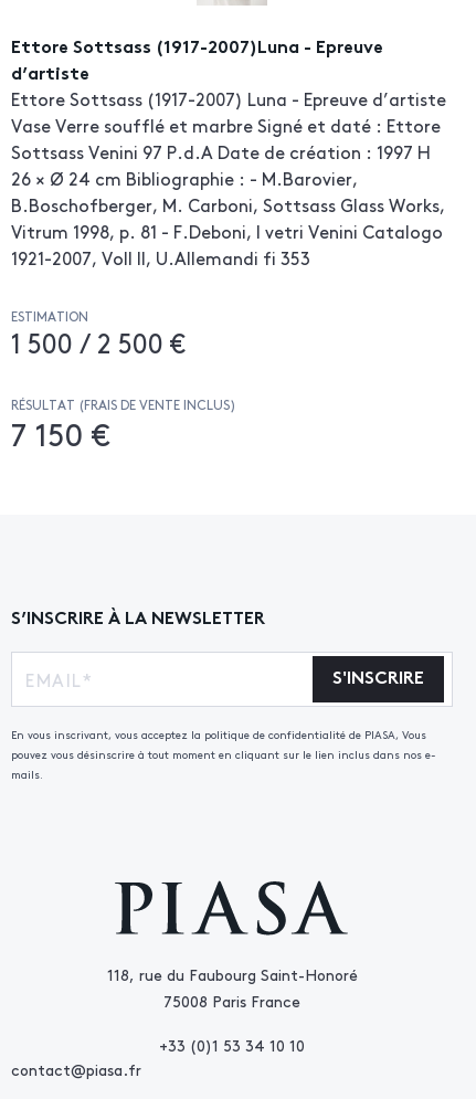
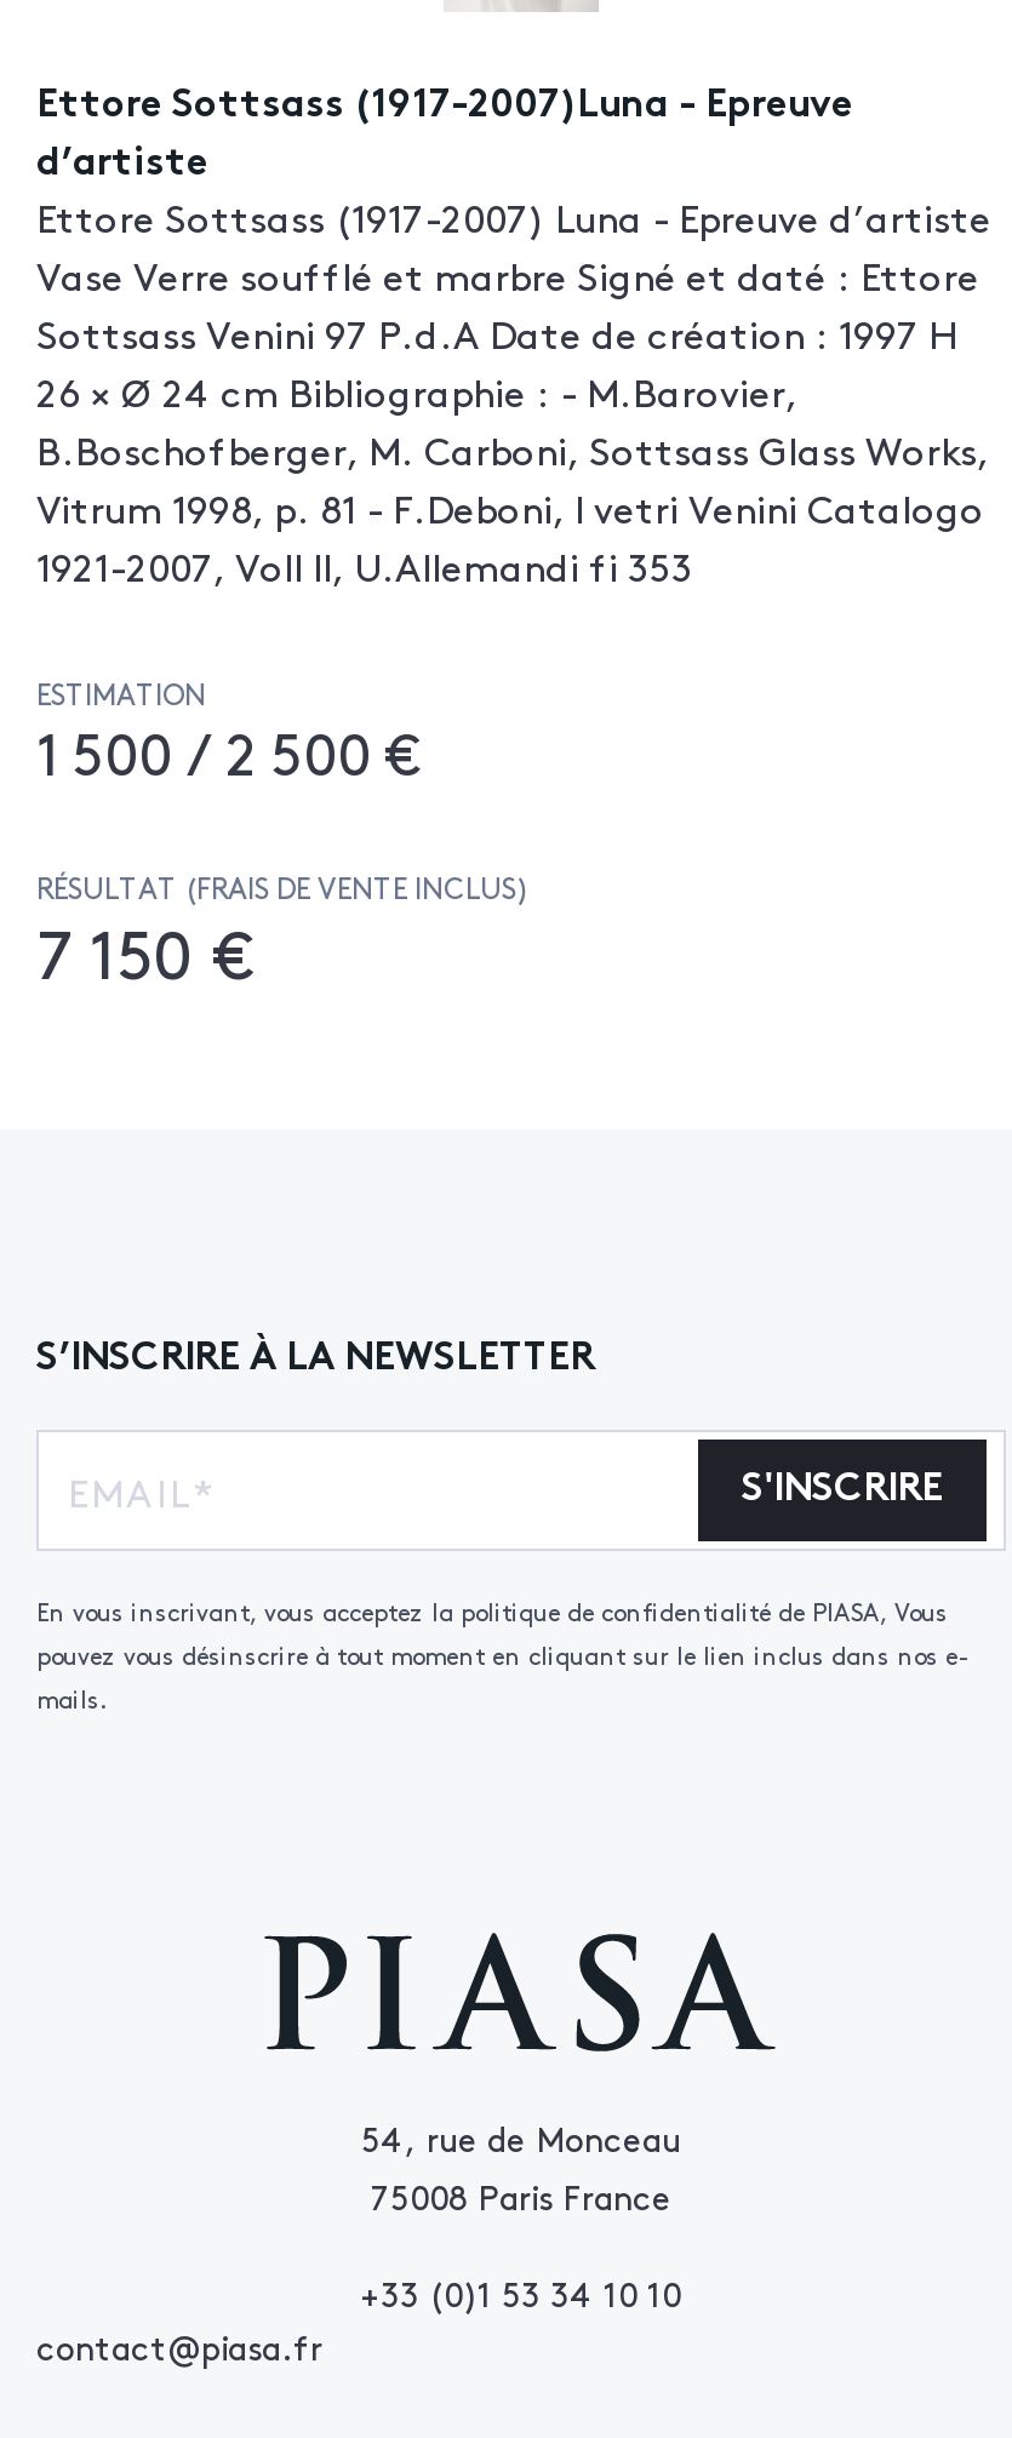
[107,963,357,985] 118, rue du Faubourg Saint-Honoré -> [361,2113,681,2162] 54, rue de Monceau

